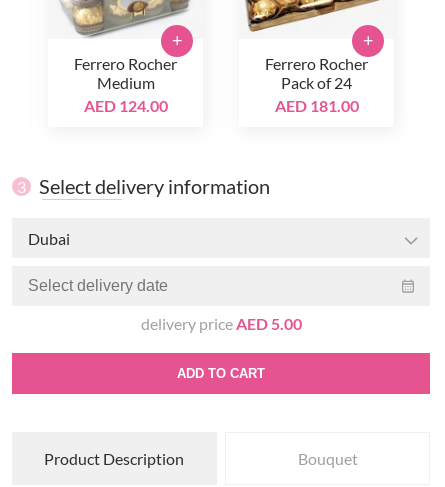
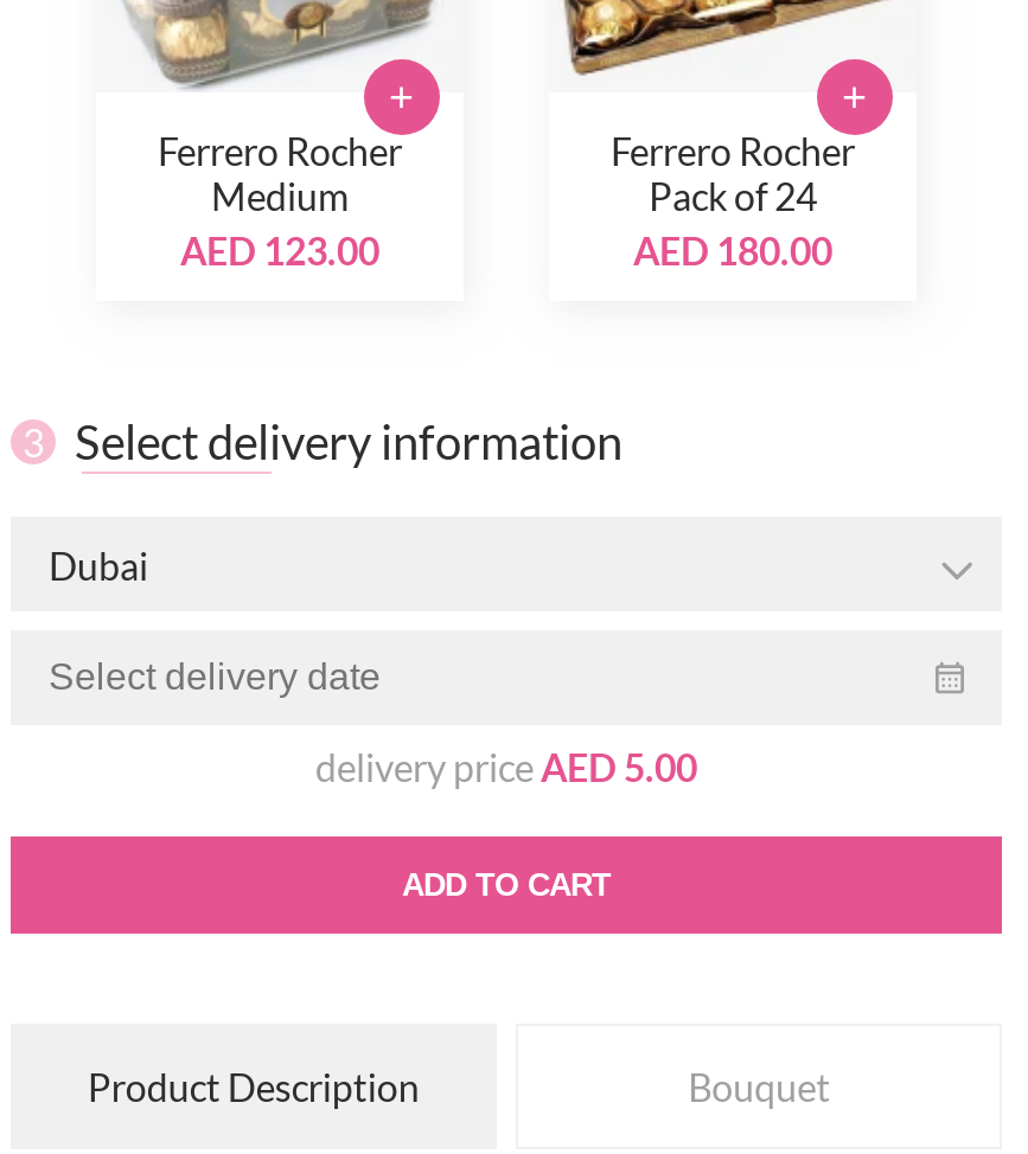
[83,96,167,115] AED 124.00 -> [180,227,379,273] AED 123.00
[274,96,358,115] AED 181.00 -> [633,227,832,273] AED 180.00

